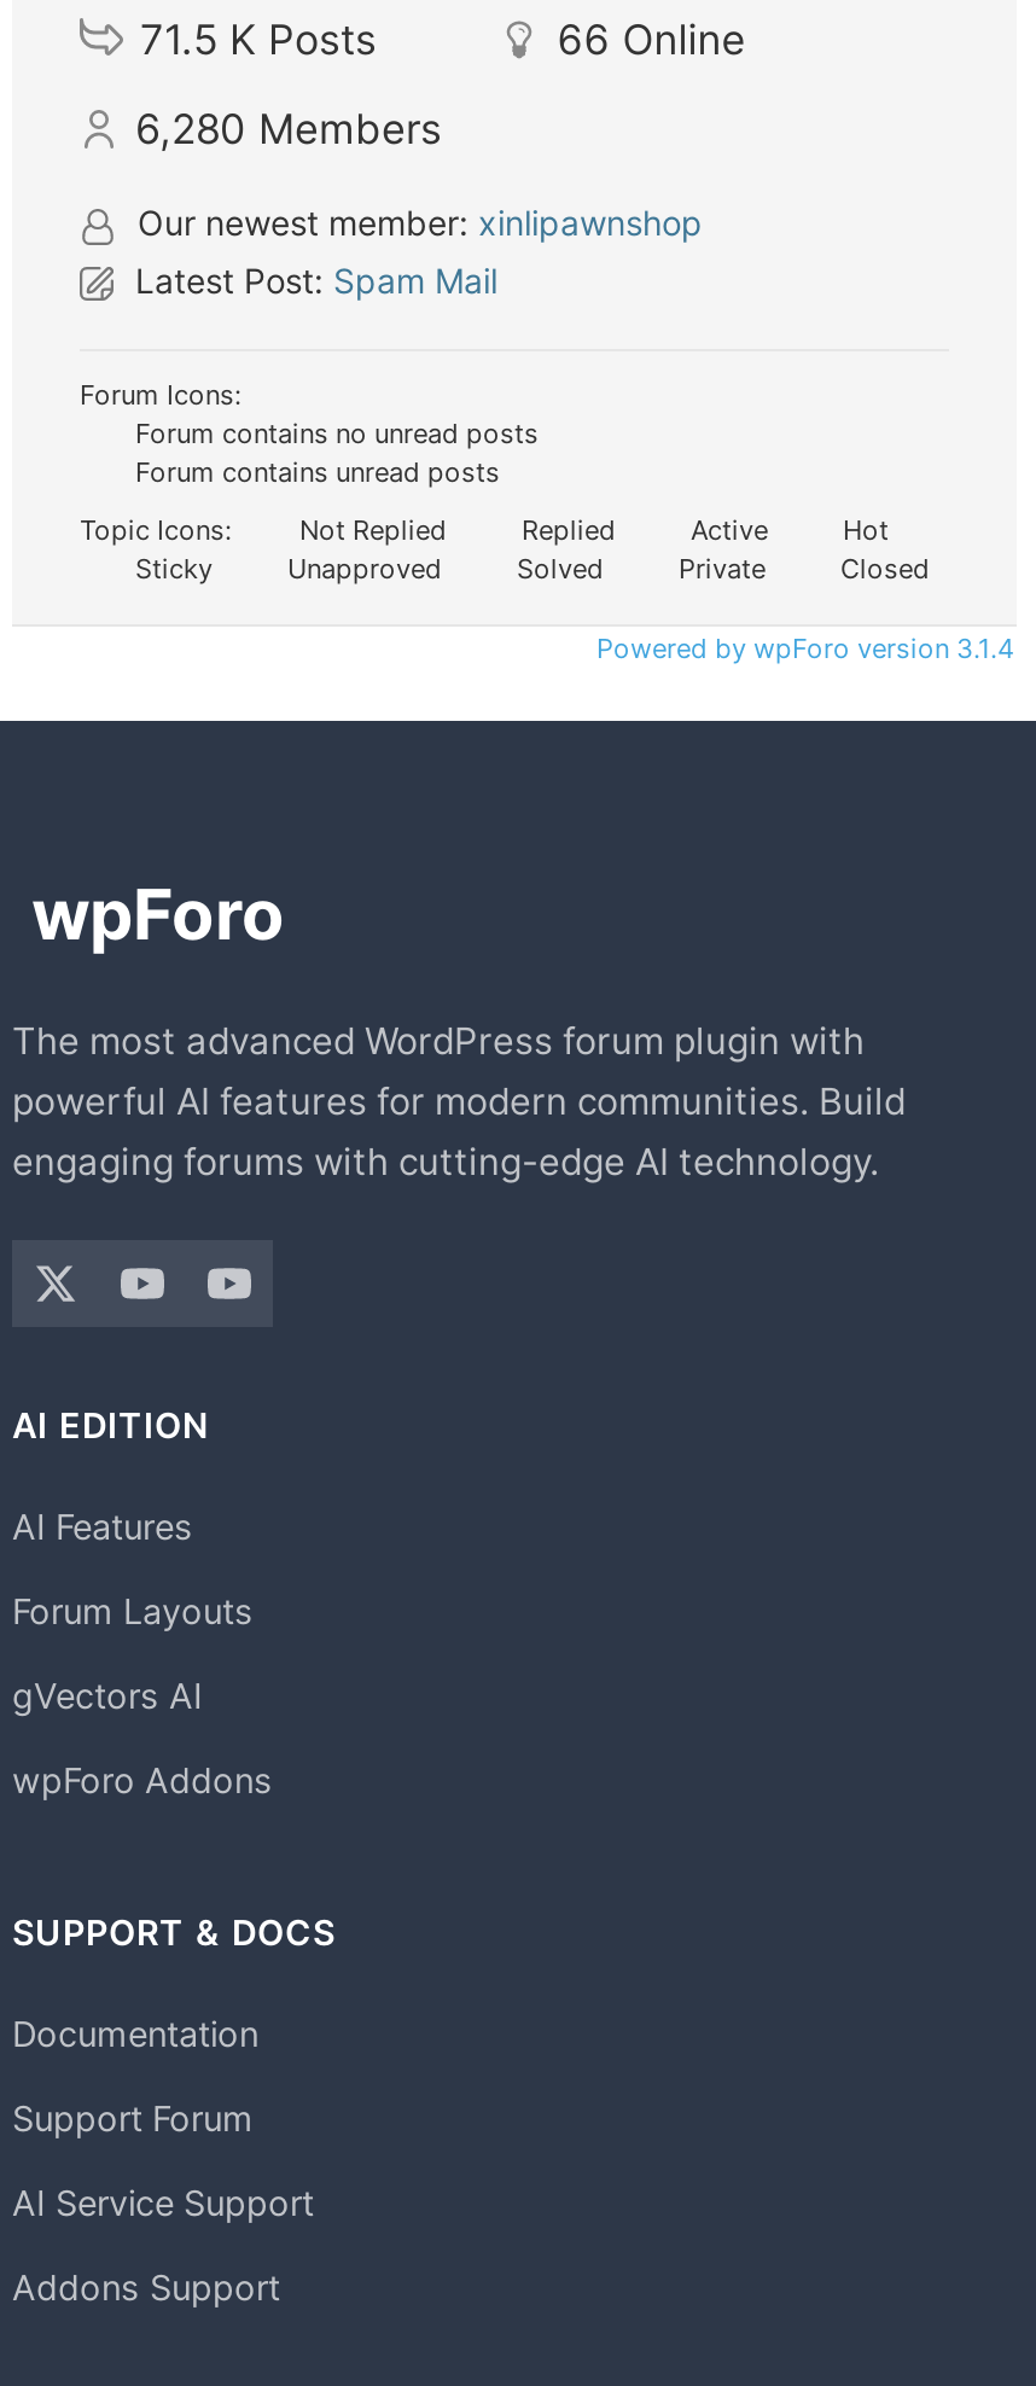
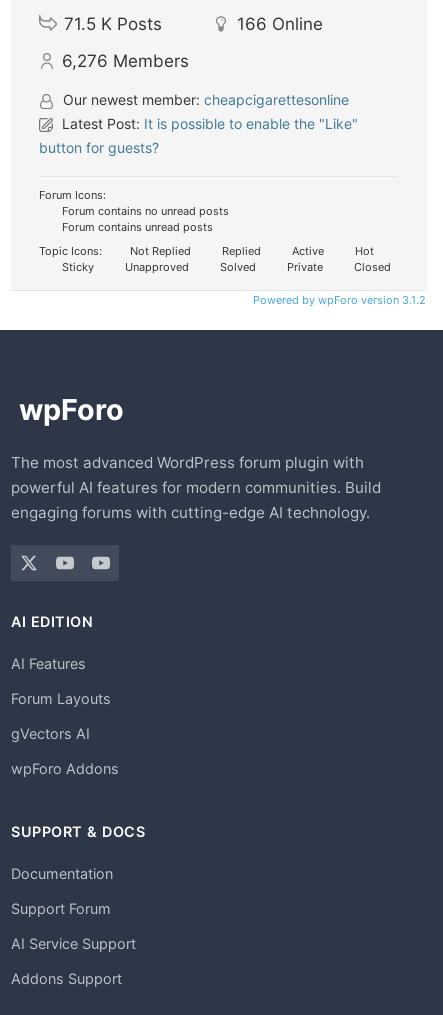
[557,15,746,64] 66 Online -> [237,14,323,34] 166 Online
[135,105,442,153] 6,280 Members -> [62,51,189,71] 6,276 Members
[126,201,703,300] Our newest member: xinlipawnshop | Latest Post: Spam Mail -> [39,91,358,156] Our newest member: cheapcigarettesonline | Latest Post: It is possible to enable the "Like" | button for guests?
[589,631,1014,665] Powered by wpForo version 3.1.4 -> [250,293,426,307] Powered by wpForo version 3.1.2

